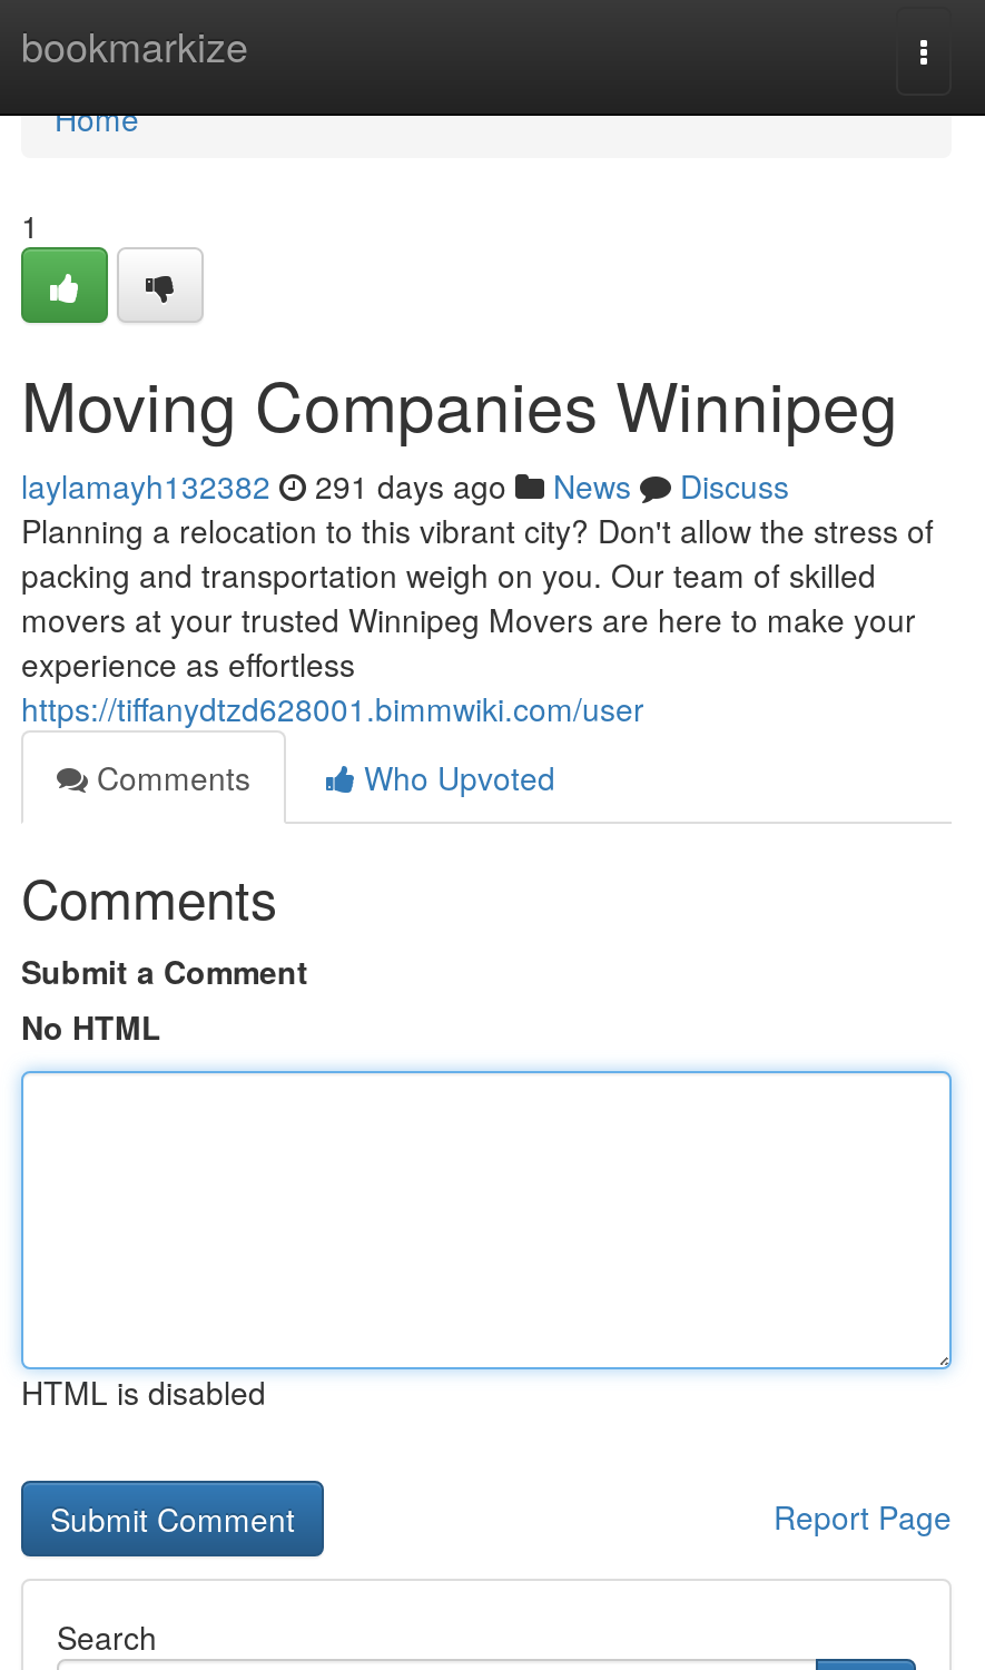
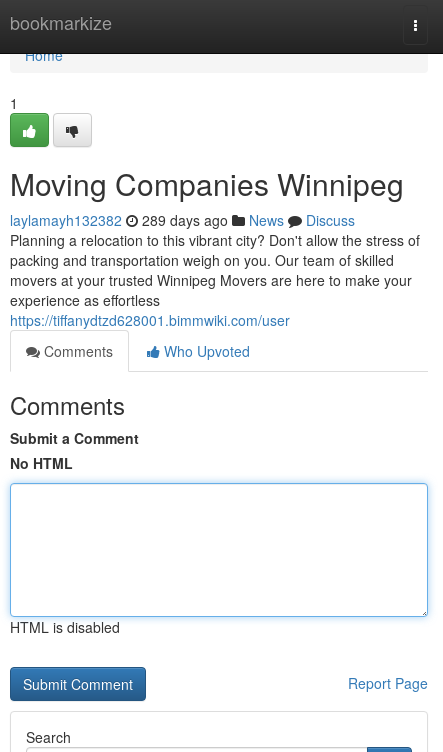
[21,463,789,508] laylamayh132382 291 days ago News Discuss -> [10,210,355,230] laylamayh132382 289 days ago News Discuss

